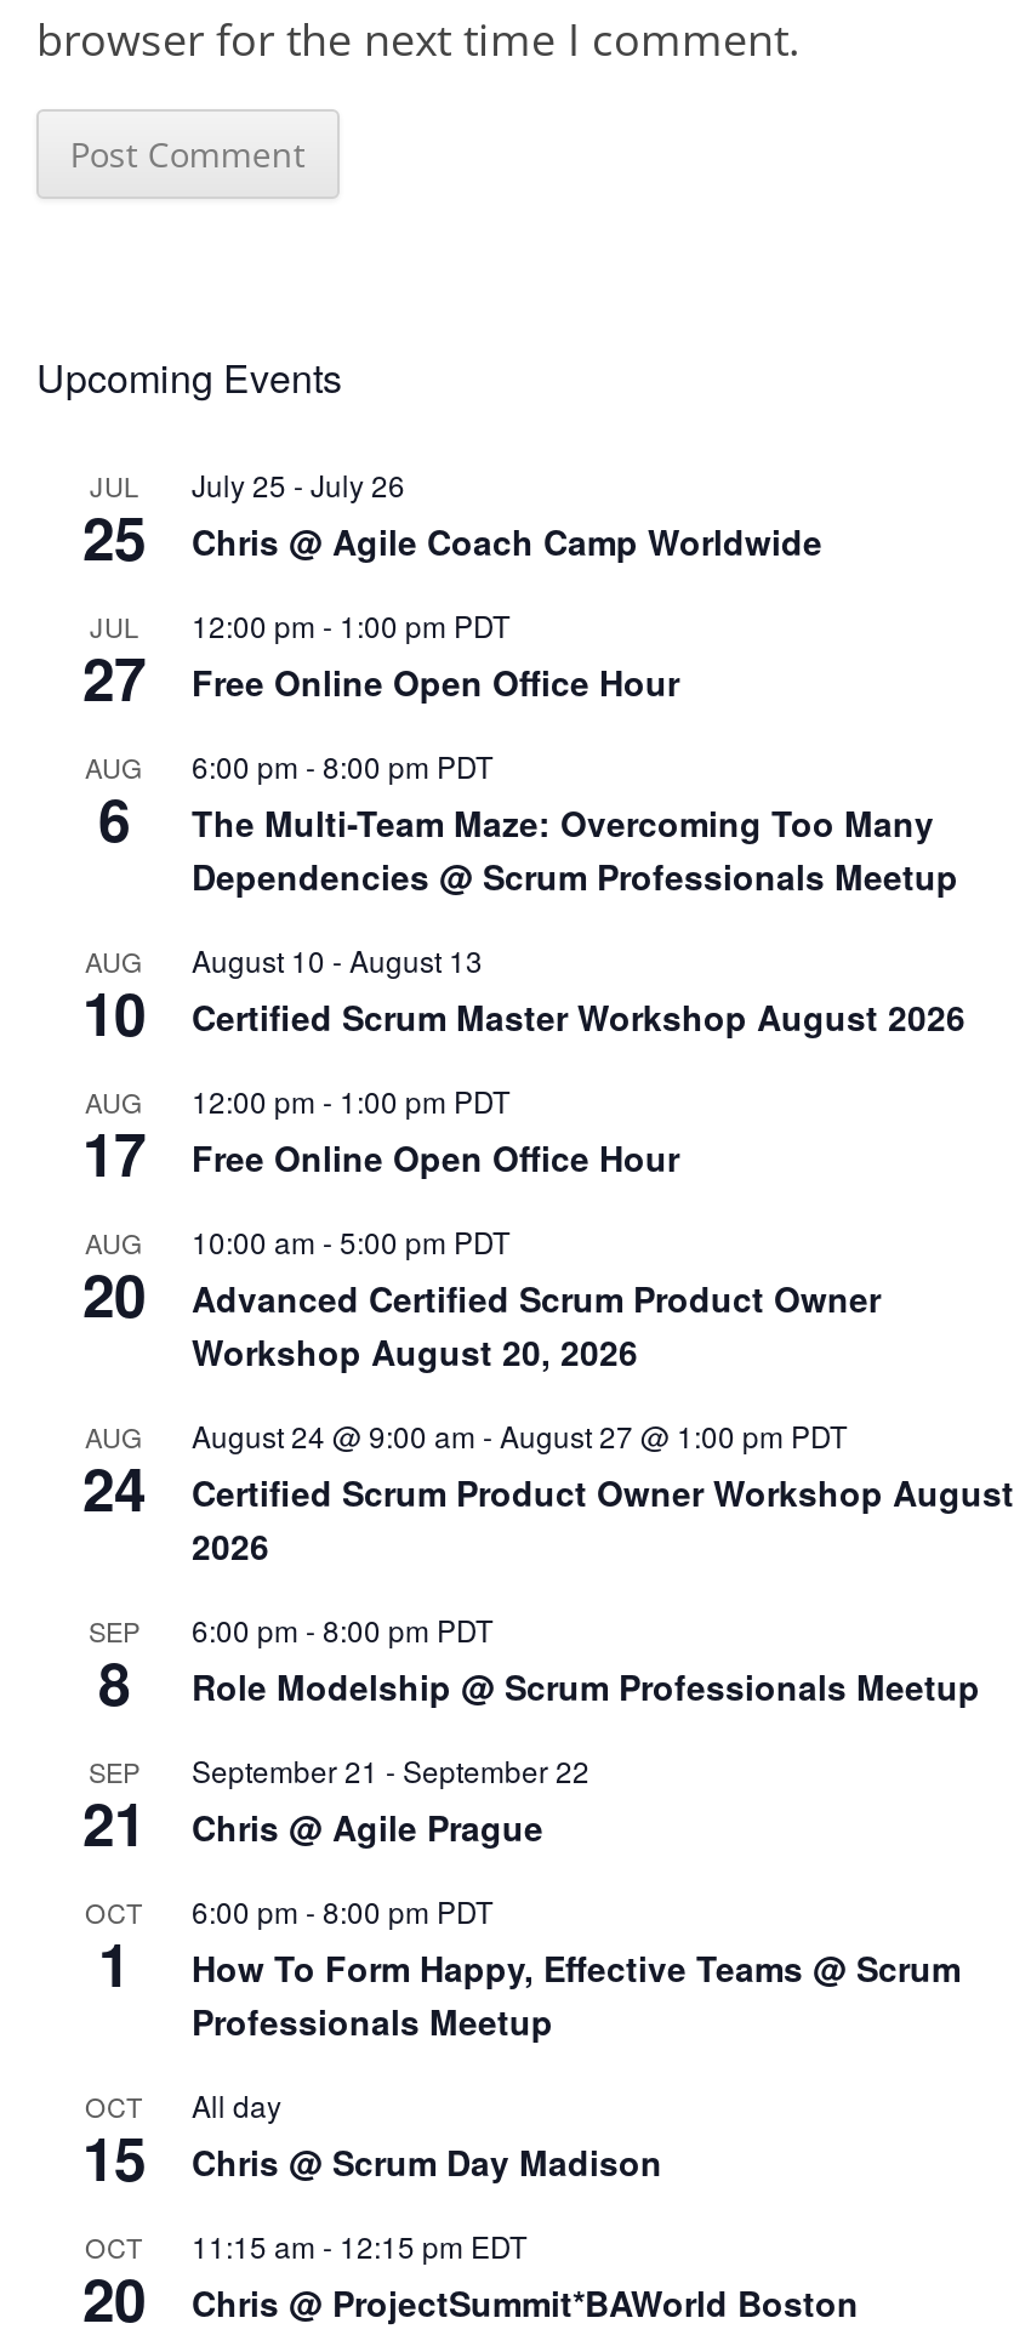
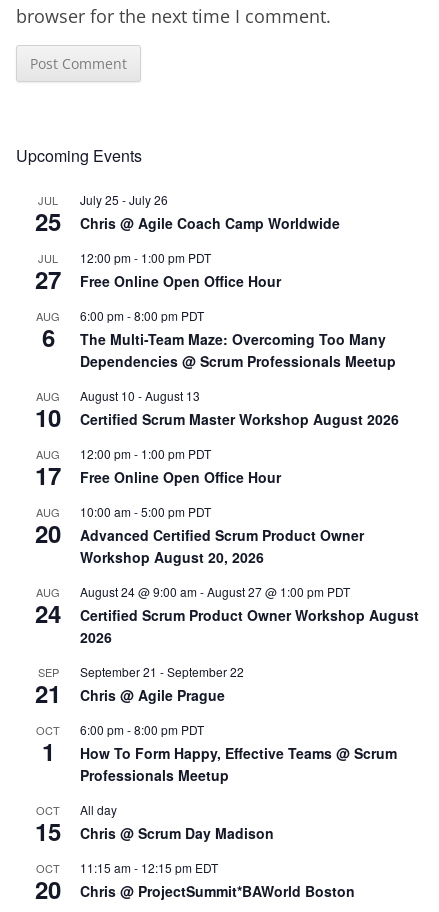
[89,1608,980,1790] 6:00 pm - 8:00 pm PDT | Role Modelship @ Scrum Professionals Meetup | SEP -> none
[98,1640,130,1722] 8 -> none

